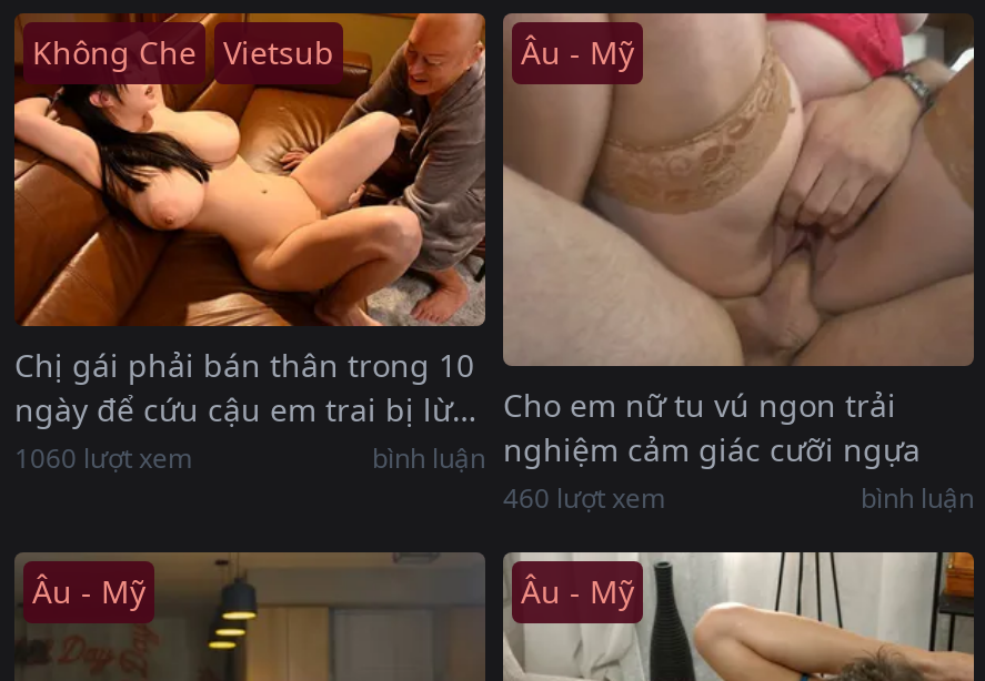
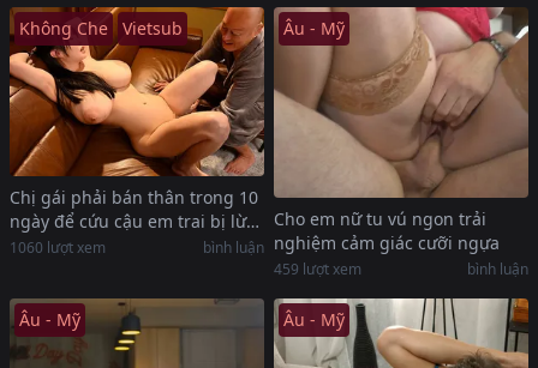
[503,478,665,516] 460 lượt xem -> [274,259,361,279] 459 lượt xem

